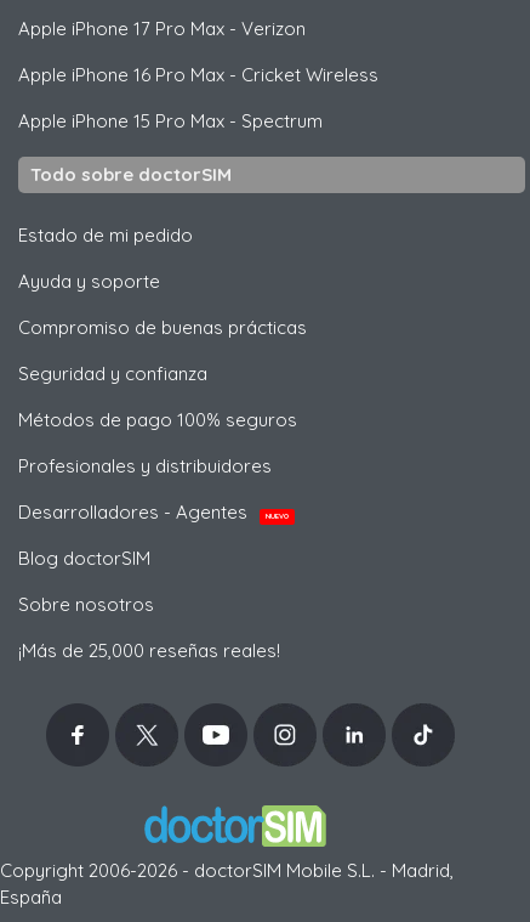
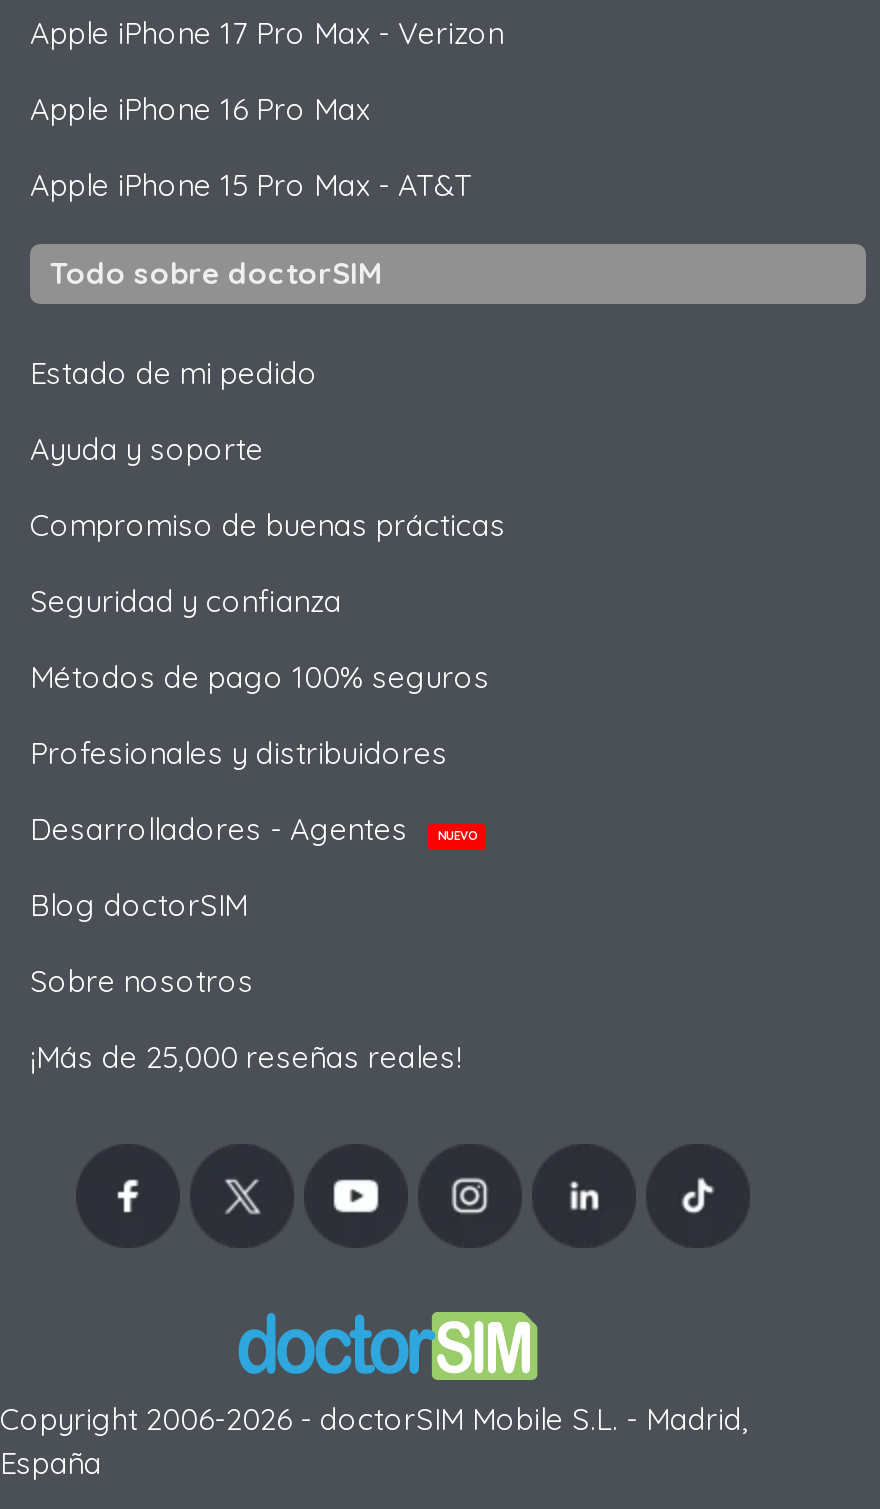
[18,63,378,86] Apple iPhone 16 Pro Max - Cricket Wireless -> [30,90,370,128] Apple iPhone 16 Pro Max
[18,109,323,132] Apple iPhone 15 Pro Max - Spectrum -> [30,166,472,204] Apple iPhone 15 Pro Max - AT&T

